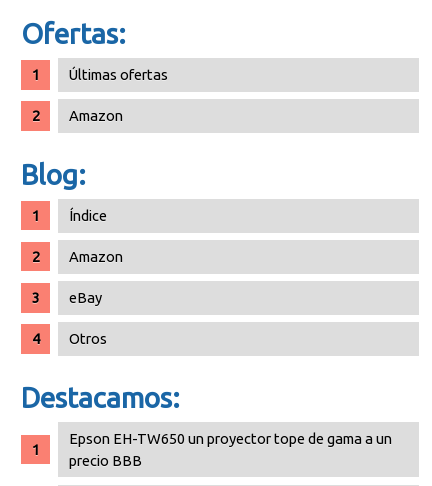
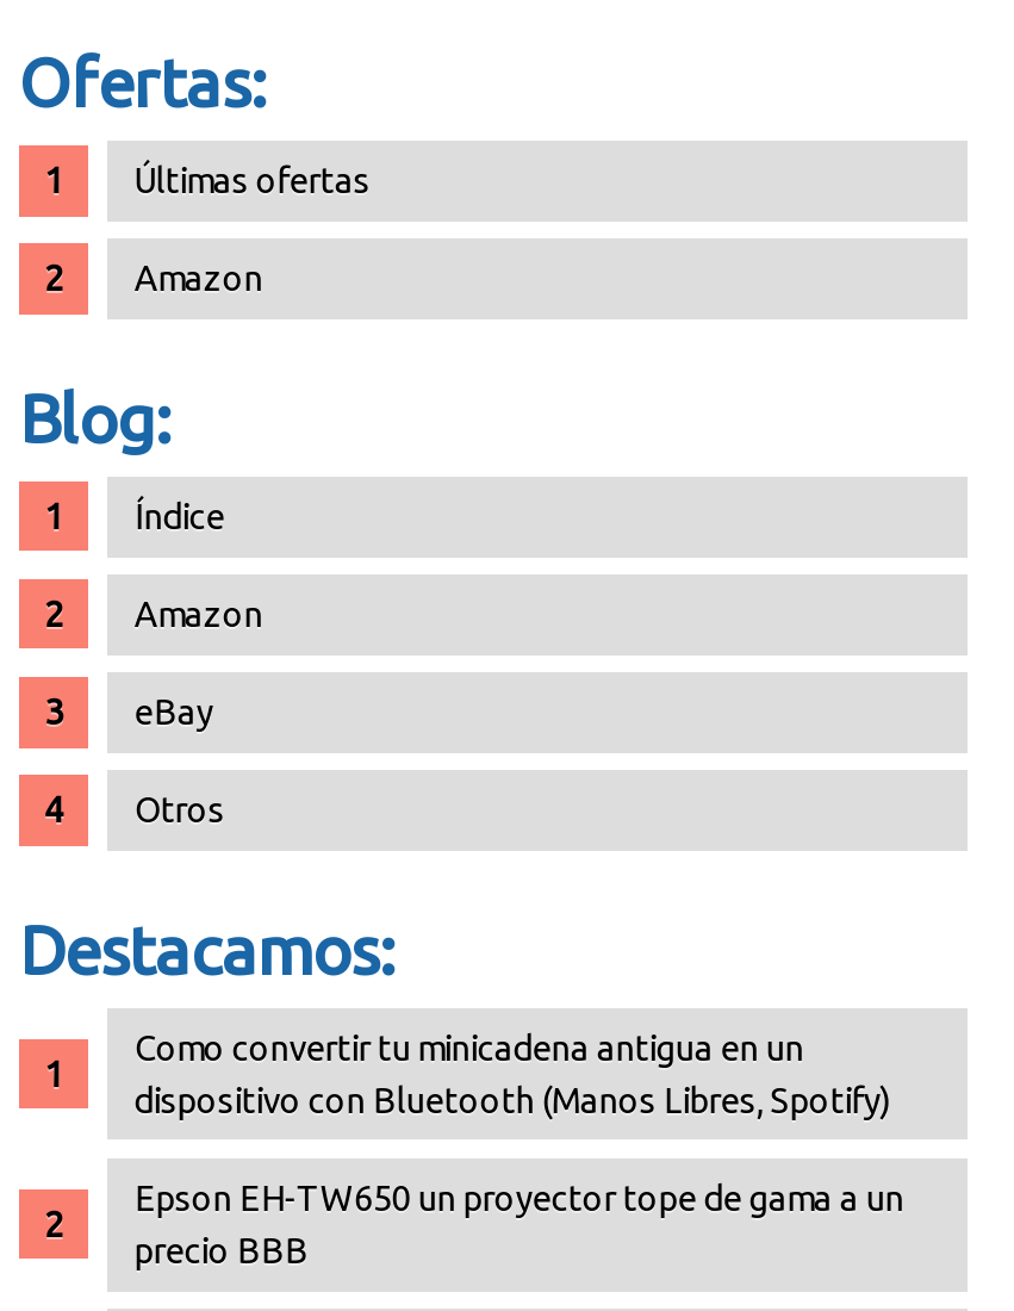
none -> [134,1026,892,1119] Como convertir tu minicadena antigua en un | dispositivo con Bluetooth (Manos Libres, Spotify)

